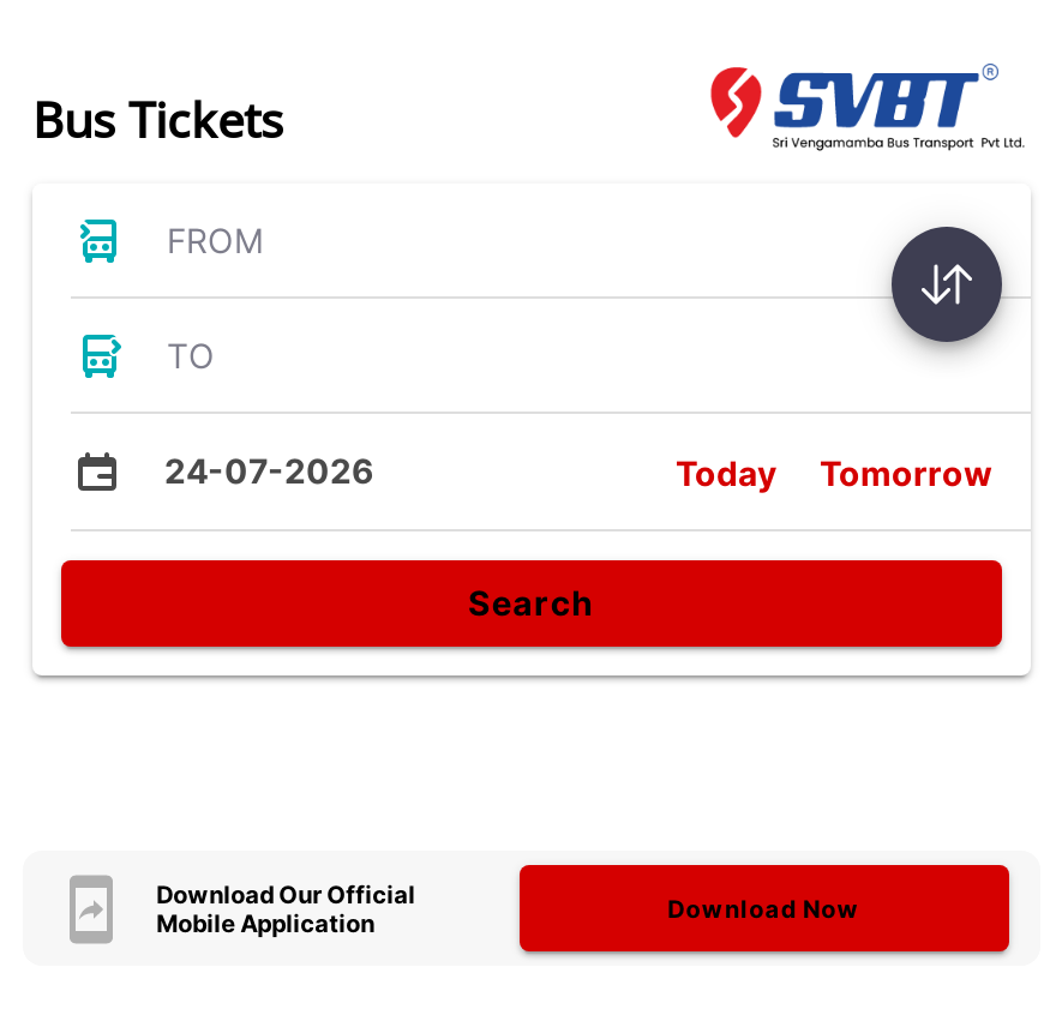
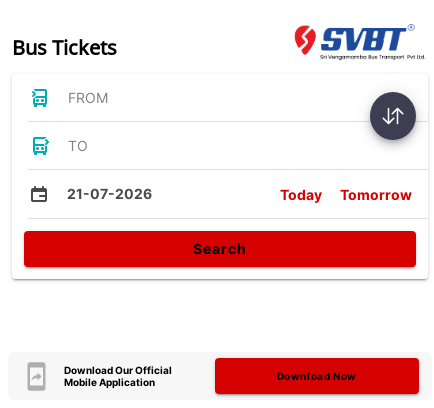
[164,450,373,491] 24-07-2026 -> [67,185,152,202] 21-07-2026

